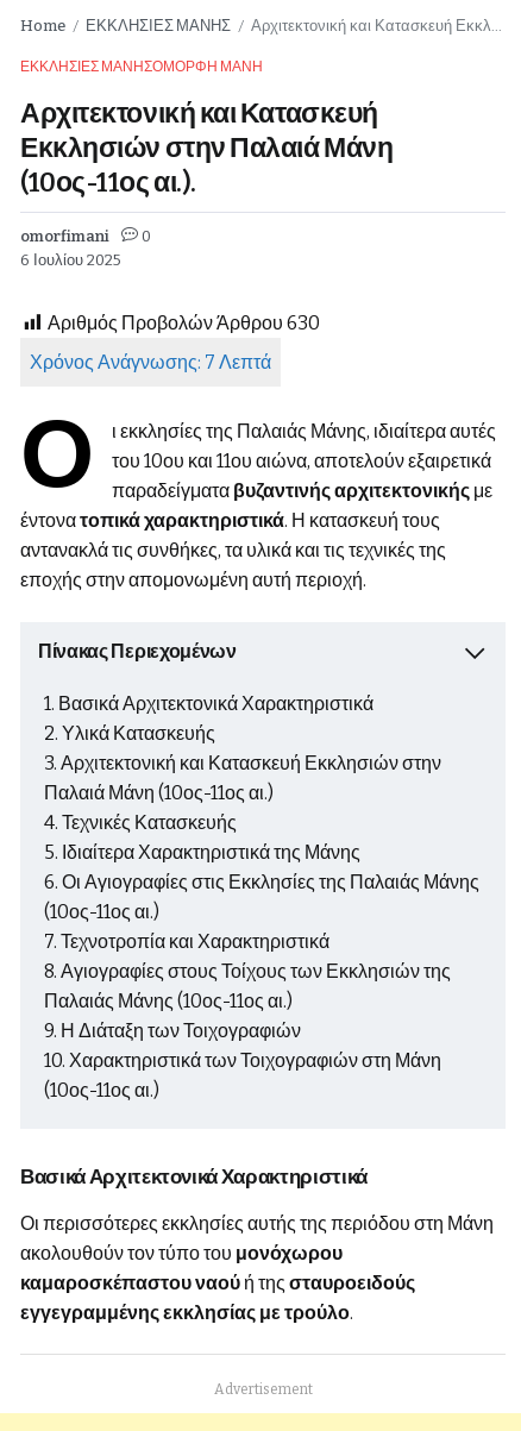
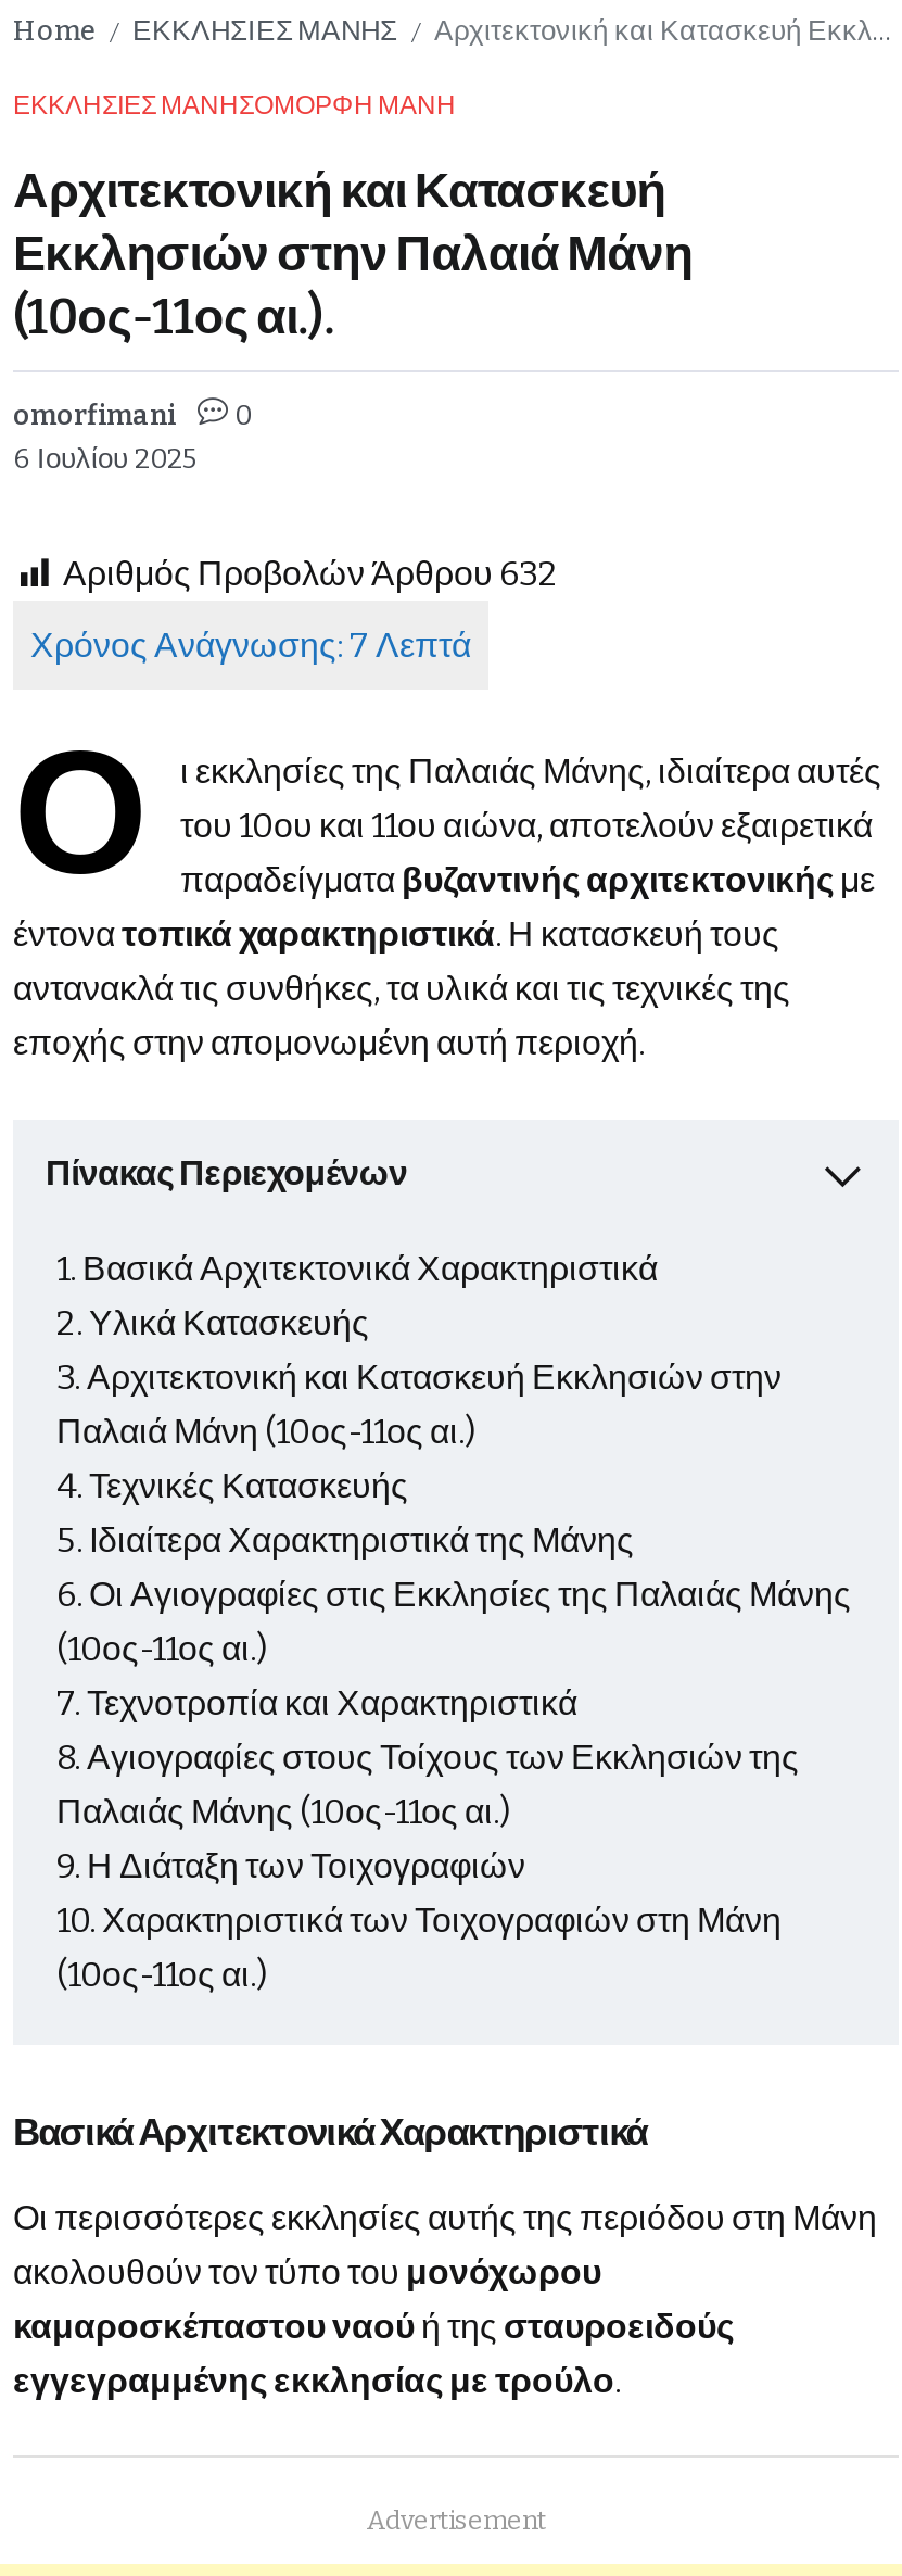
[48,312,320,335] Αριθμός Προβολών Άρθρου 630 -> [63,553,558,595] Αριθμός Προβολών Άρθρου 632

